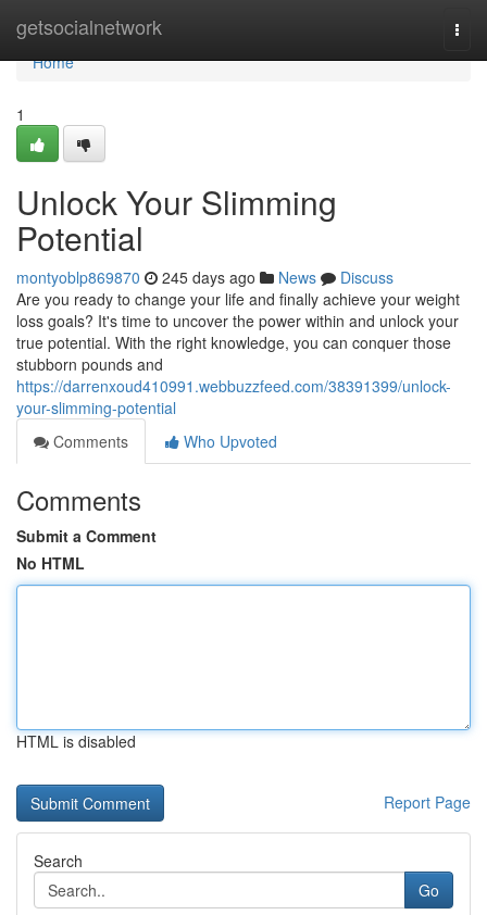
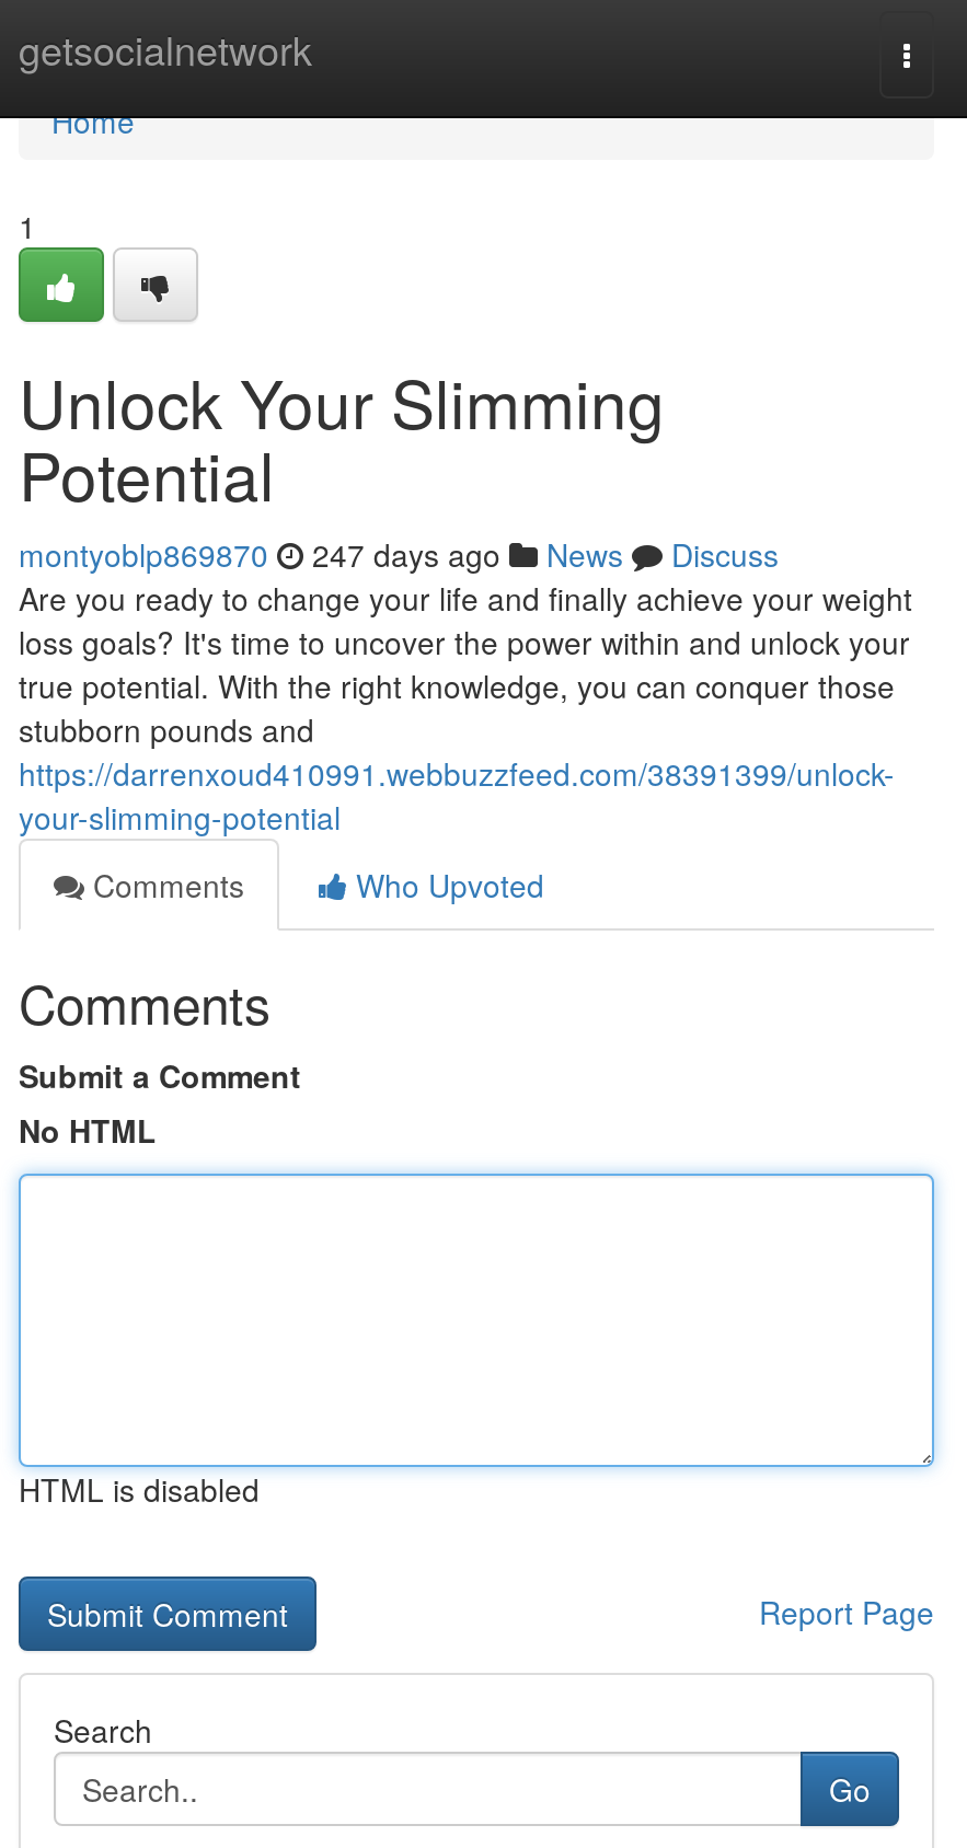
[16,266,394,288] montyoblp869870 245 days ago News Discuss -> [19,532,779,576] montyoblp869870 247 days ago News Discuss

